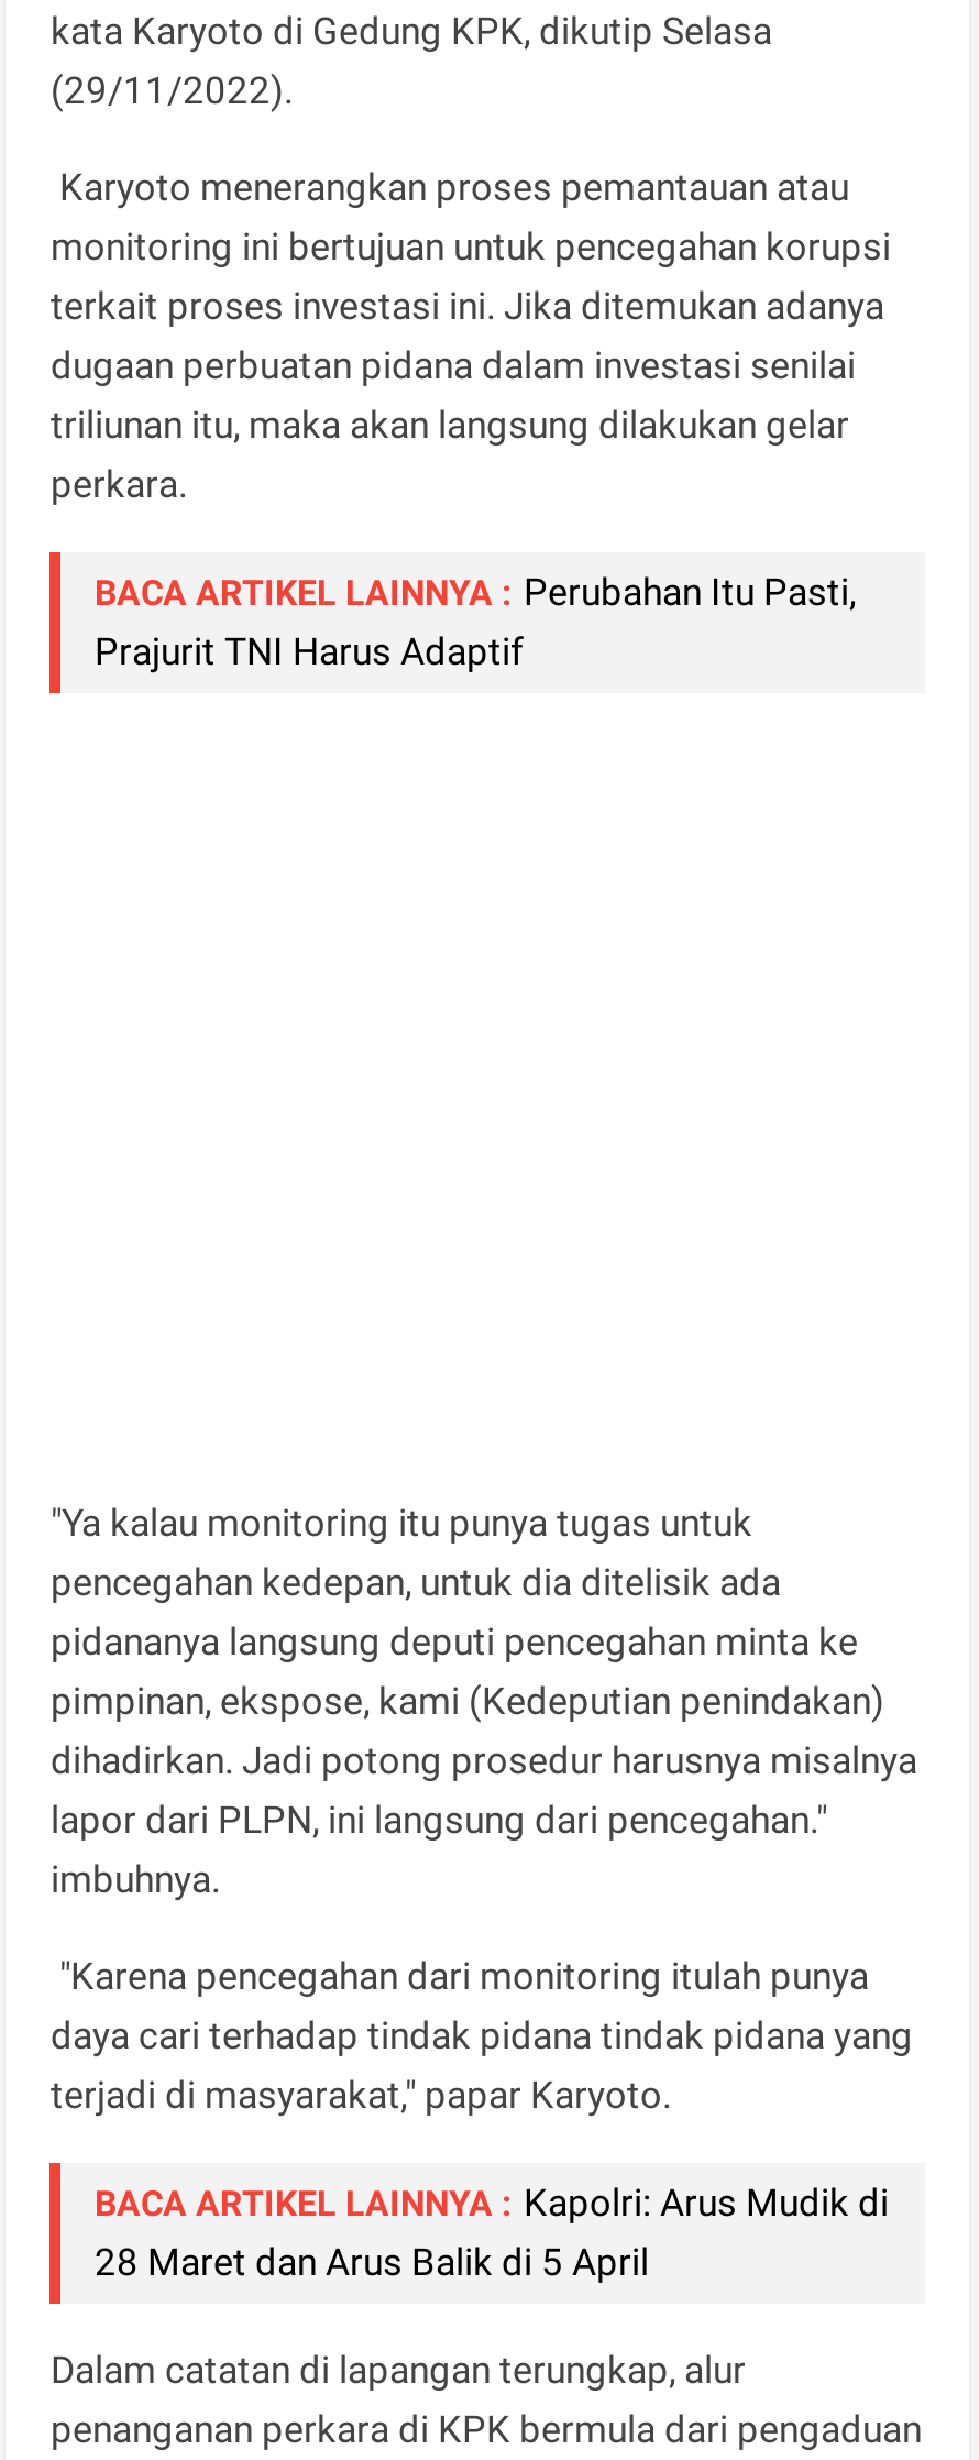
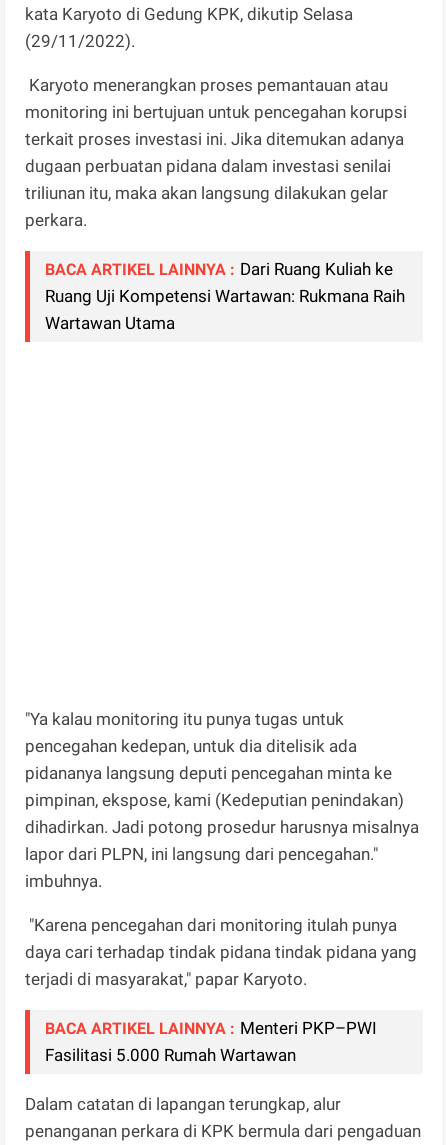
[95,570,856,673] BACA ARTIKEL LAINNYA : Perubahan Itu Pasti, | Prajurit TNI Harus Adaptif -> [45,259,405,333] BACA ARTIKEL LAINNYA : Dari Ruang Kuliah ke | Ruang Uji Kompetensi Wartawan: Rukmana Raih | Wartawan Utama
[95,2180,889,2284] BACA ARTIKEL LAINNYA : Kapolri: Arus Mudik di | 28 Maret dan Arus Balik di 5 April -> [45,1018,377,1065] BACA ARTIKEL LAINNYA : Menteri PKP–PWI | Fasilitasi 5.000 Rumah Wartawan

